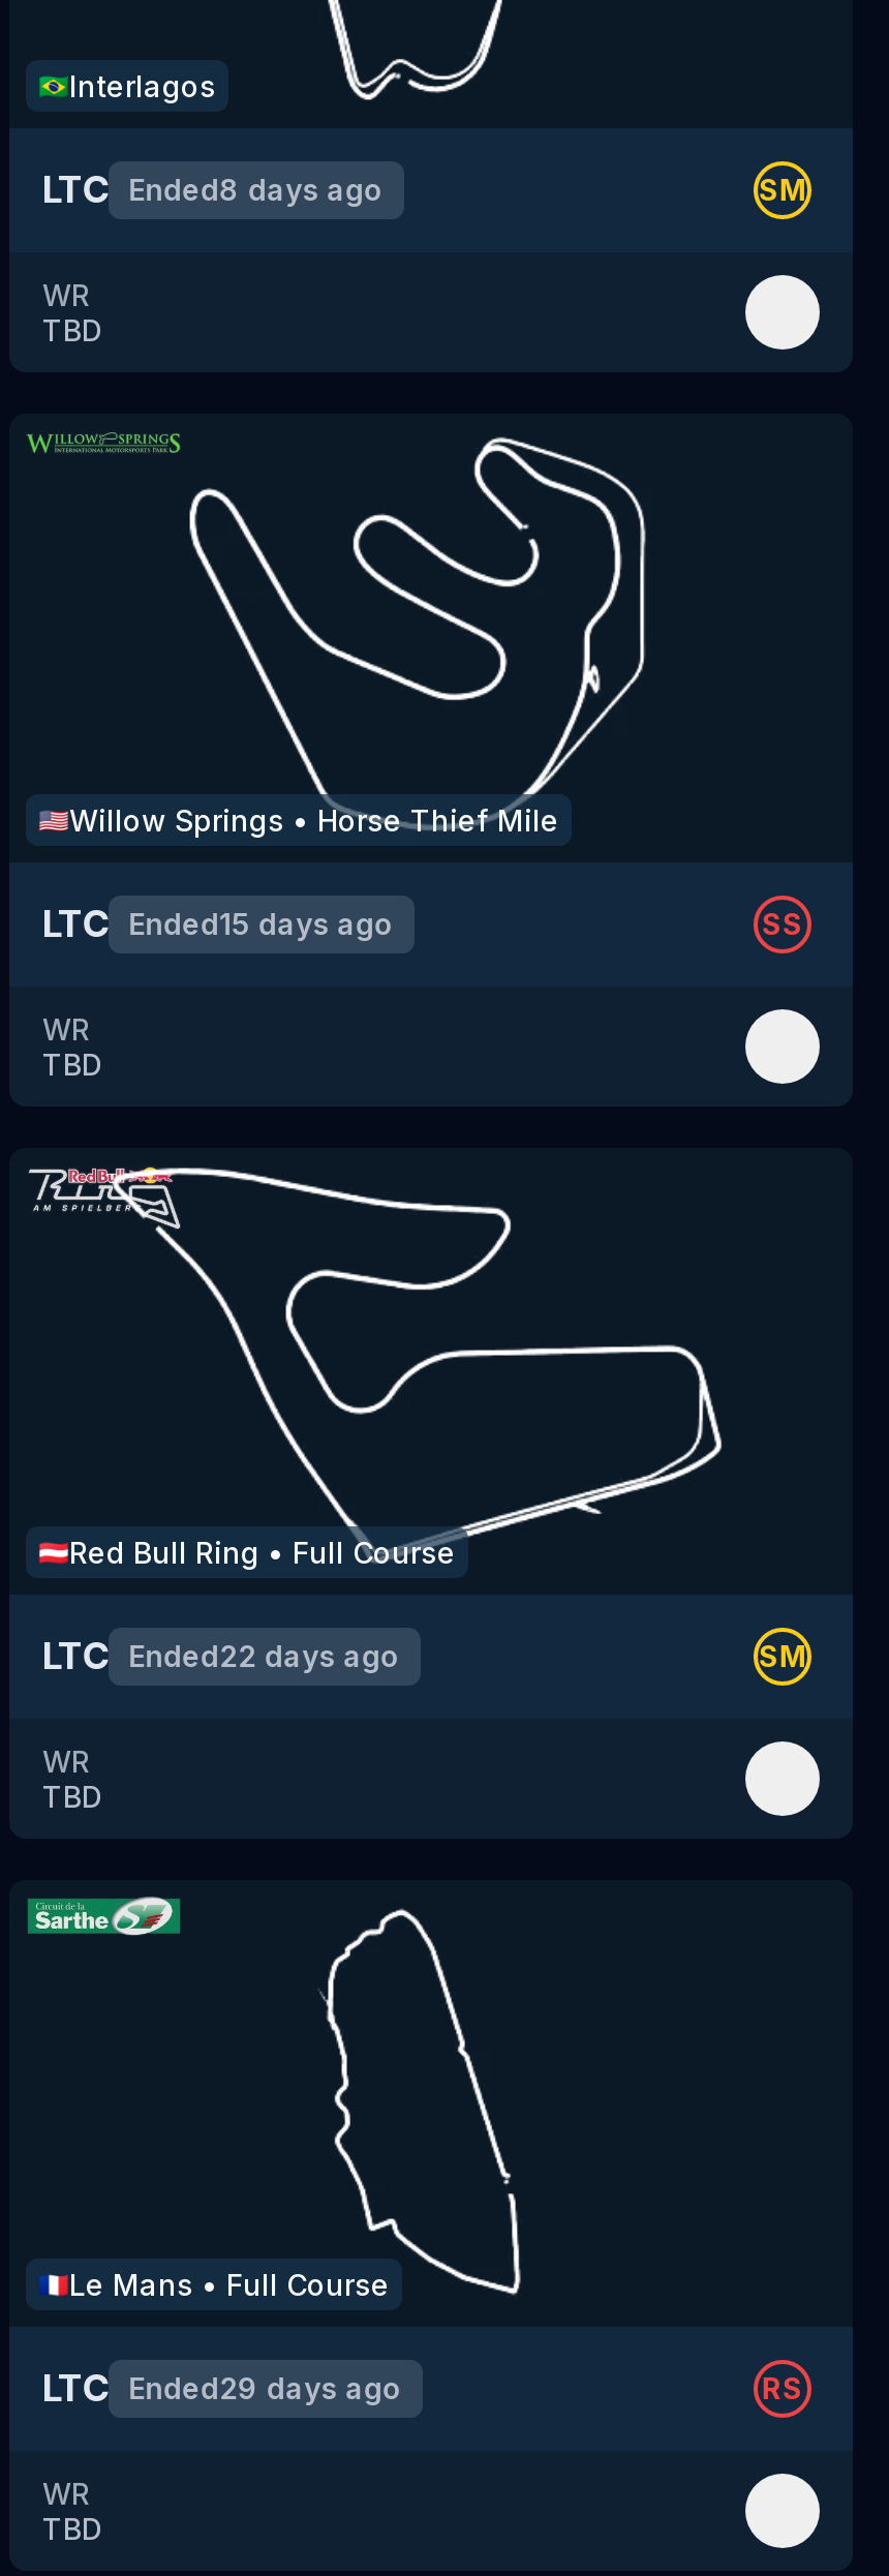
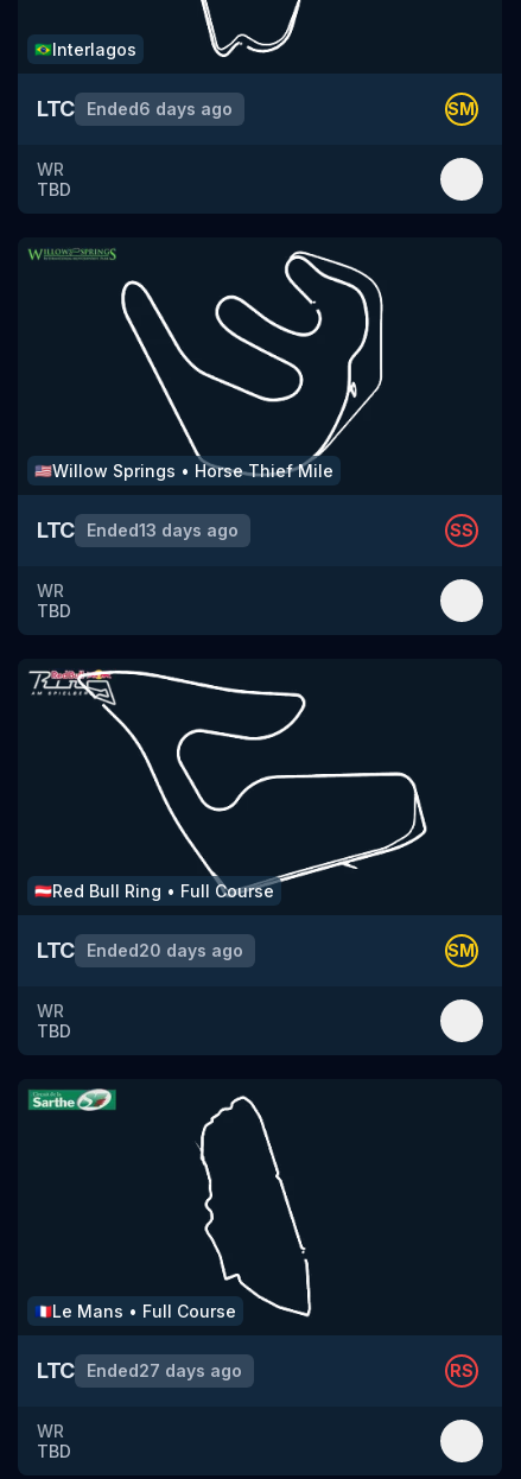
[42,168,383,212] LTC Ended8 days ago -> [37,97,232,121] LTC Ended6 days ago
[42,901,393,944] LTC Ended15 days ago -> [37,517,238,542] LTC Ended13 days ago
[42,1633,399,1677] LTC Ended22 days ago -> [37,937,243,962] LTC Ended20 days ago
[42,2366,401,2409] LTC Ended29 days ago -> [37,1358,242,1383] LTC Ended27 days ago

